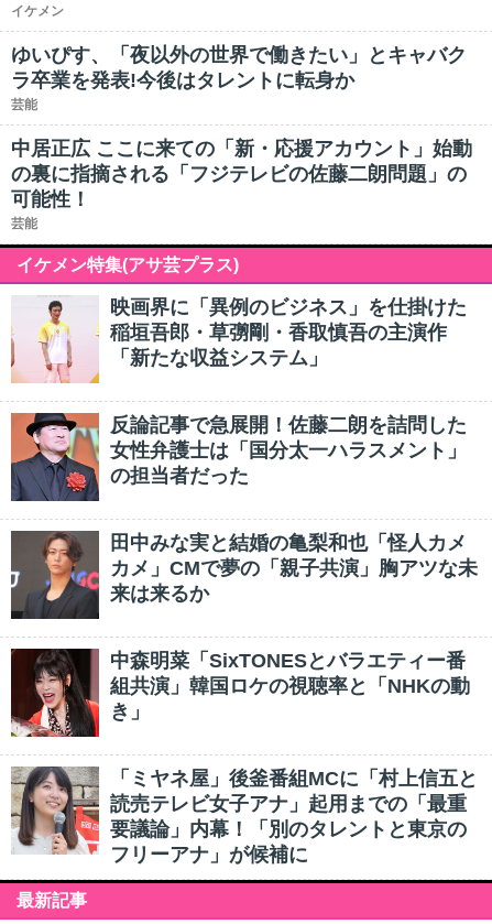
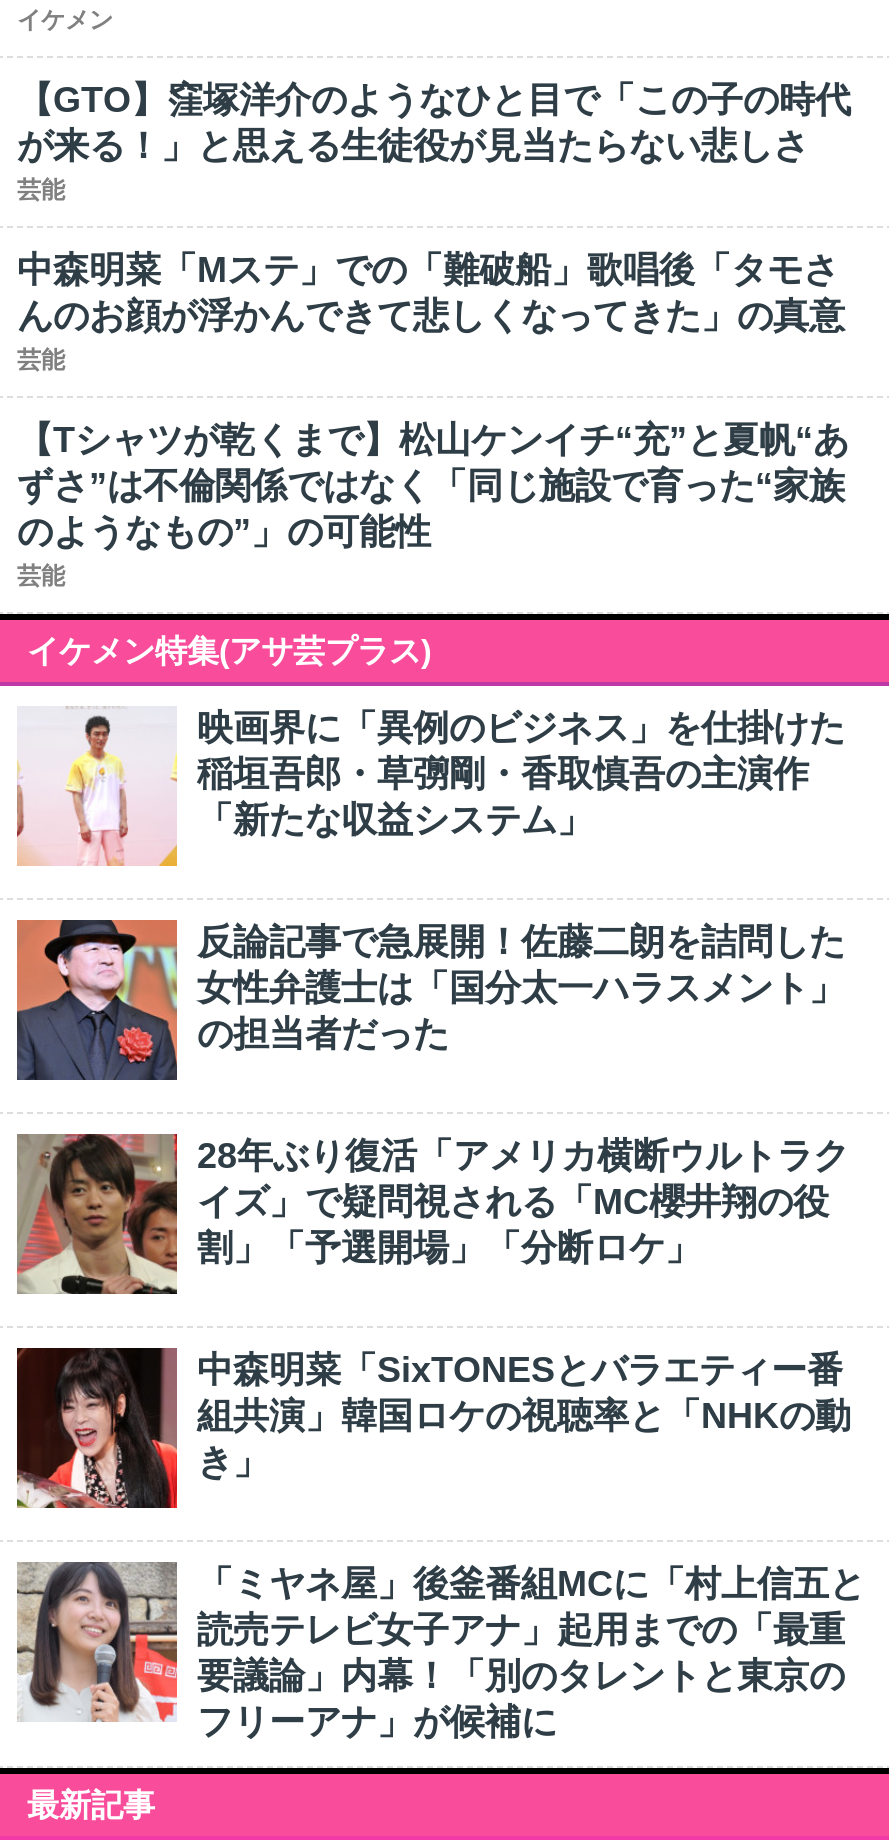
[11,44,467,91] ゆいぴす、「夜以外の世界で働きたい」とキャバク | ラ卒業を発表!今後はタレントに転身か -> [17,80,851,166] 【GTO】窪塚洋介のようなひと目で「この子の時代 | が来る！」と思える生徒役が見当たらない悲しさ
[11,138,472,210] 中居正広 ここに来ての「新・応援アカウント」始動 | の裏に指摘される「フジテレビの佐藤二朗問題」の | 可能性！ -> [17,250,849,552] 中森明菜「Mステ」での「難破船」歌唱後「タモさ | んのお顔が浮かんできて悲しくなってきた」の真意 | 芸能 | 【Tシャツが乾くまで】松山ケンイチ“充”と夏帆“あ | ずさ”は不倫関係ではなく「同じ施設で育った“家族 | のようなもの”」の可能性
[10,531,478,620] [image] | 田中みな実と結婚の亀梨和也「怪人カメ | カメ」CMで夢の「親子共演」胸アツな未 | 来は来るか -> [15,1134,849,1296] [image] | 28年ぶり復活「アメリカ横断ウルトラク | イズ」で疑問視される「MC櫻井翔の役 | 割」「予選開場」「分断ロケ」

